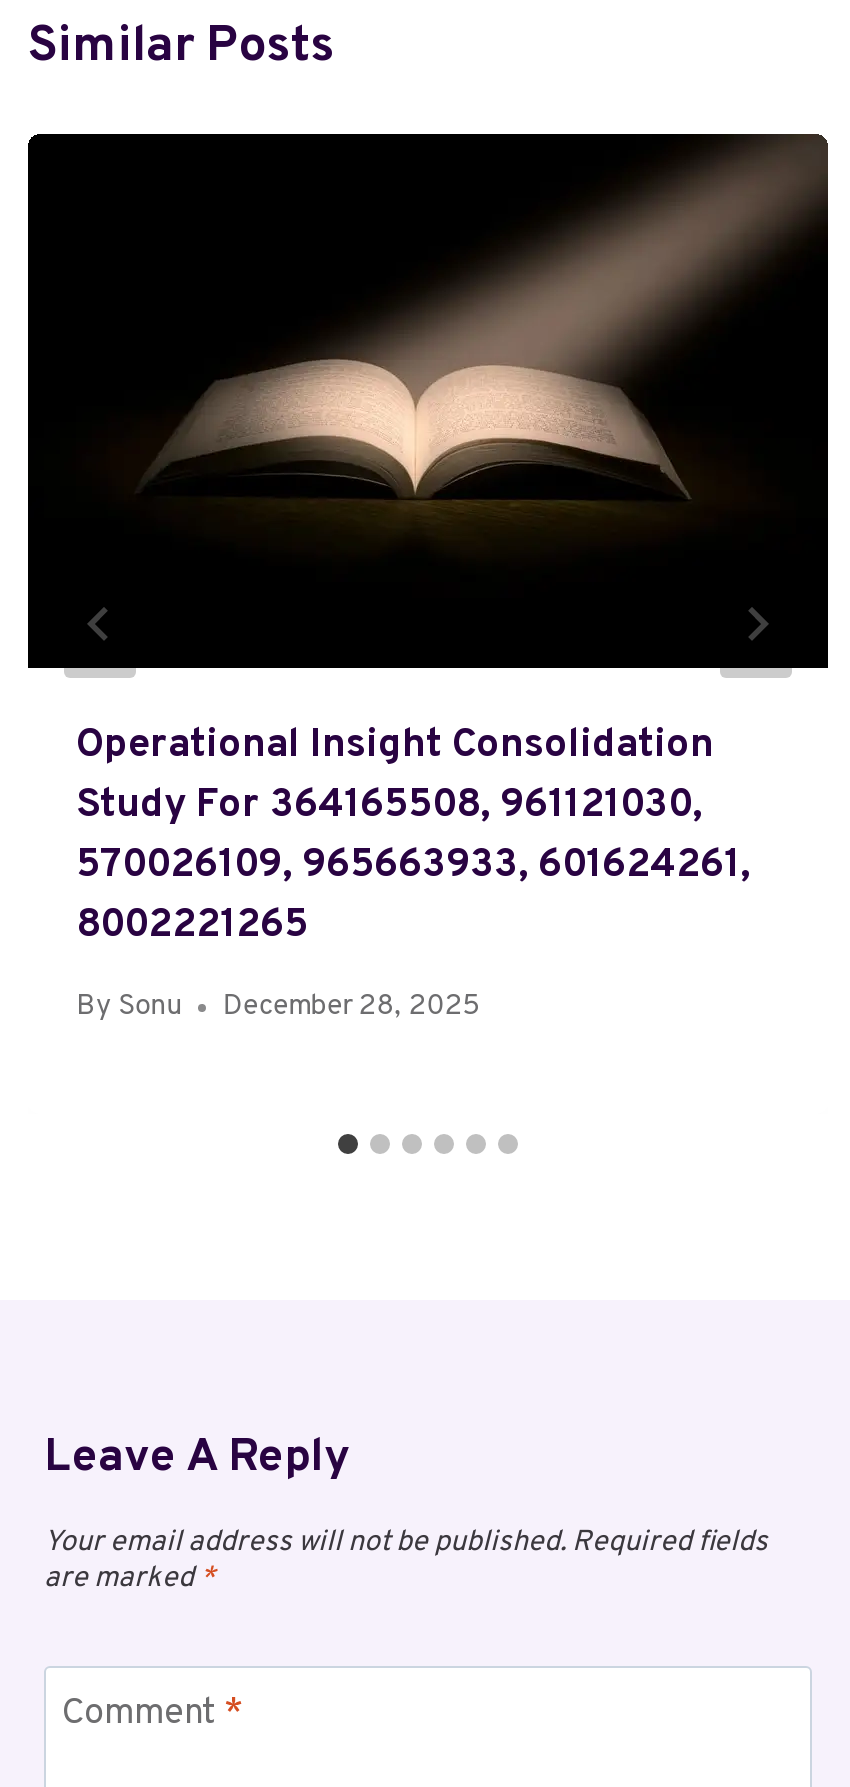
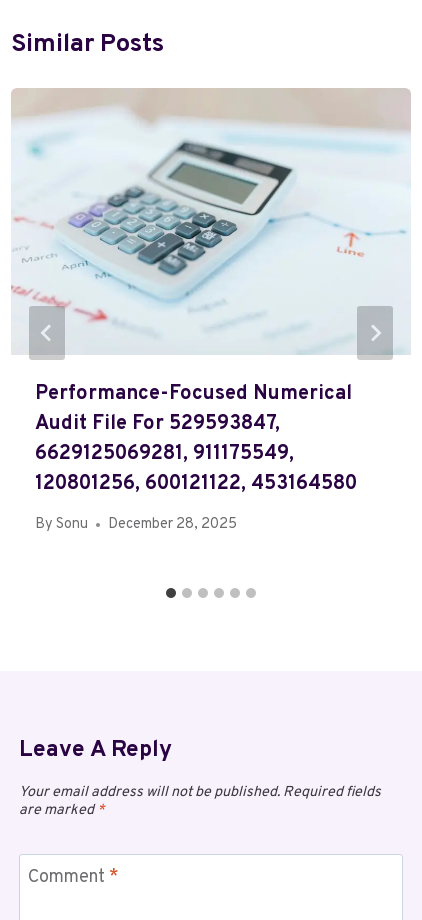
[26,132,830,952] [image] | Operational Insight Consolidation | Study For 364165508, 961121030, | 570026109, 965663933, 601624261, | 8002221265 -> [11,88,411,497] [image] | Performance-Focused Numerical | Audit File For 529593847, | 6629125069281, 911175549, | 120801256, 600121122, 453164580

